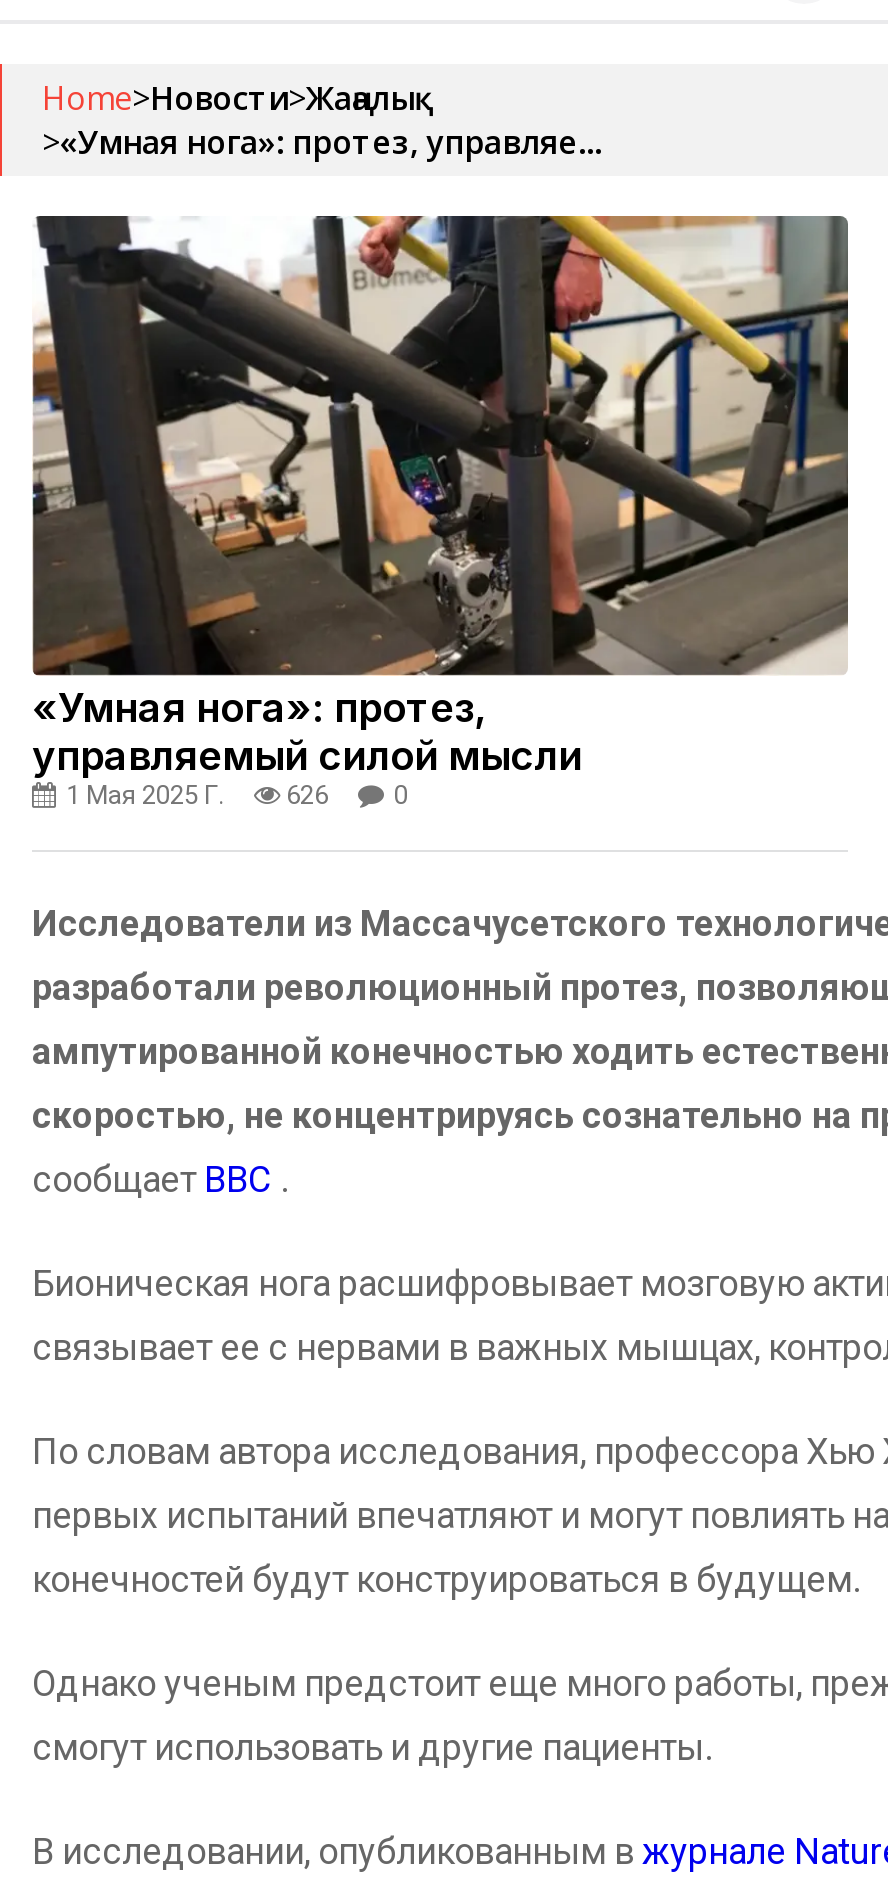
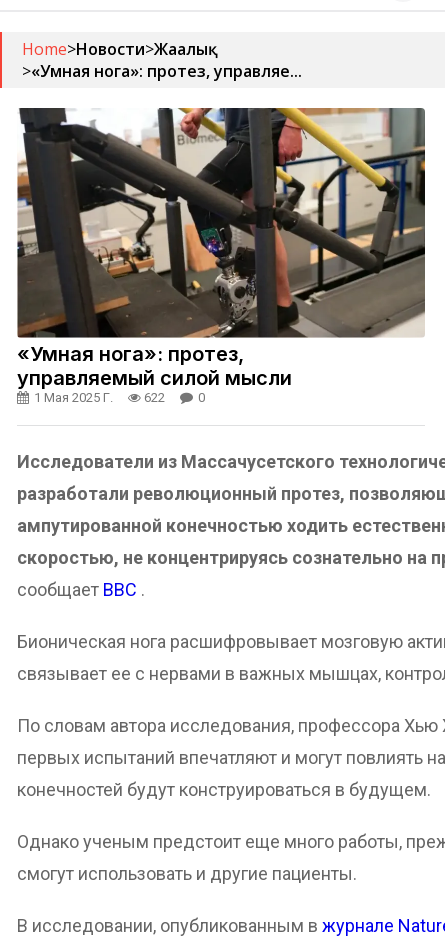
[286,779,328,809] 626 -> [144,389,165,404] 622

